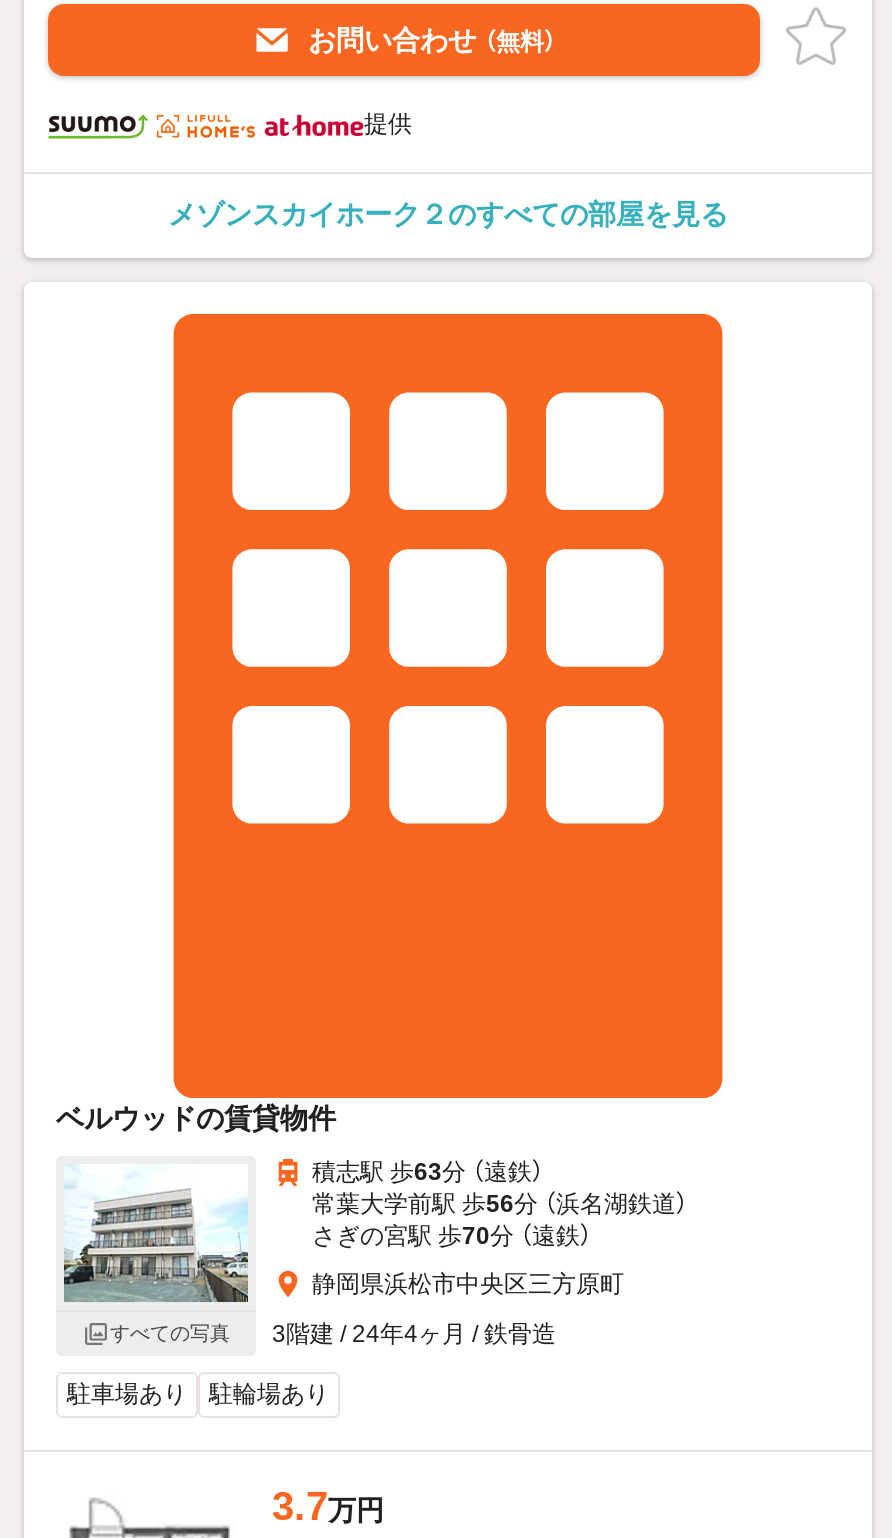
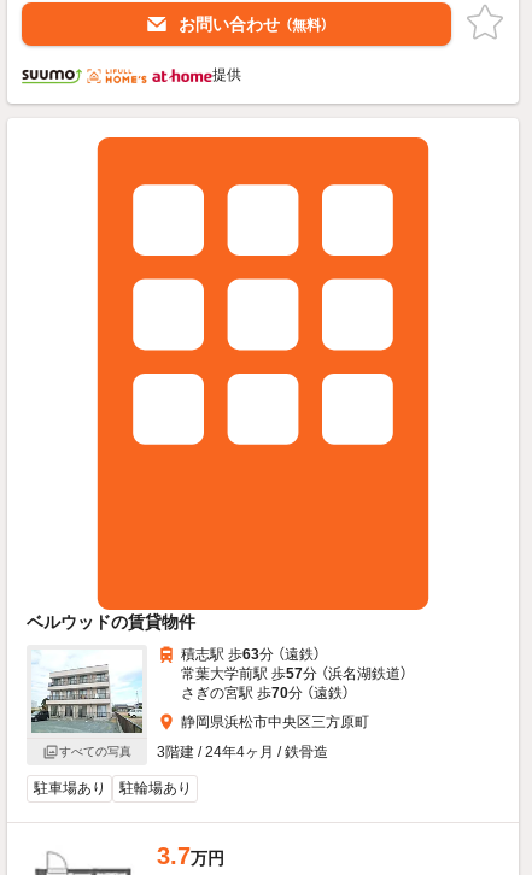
[168,199,728,231] メゾンスカイホーク２のすべての部屋を見る -> none
[312,1191,688,1219] 常葉大学前駅 歩56分 （浜名湖鉄道） -> [181,666,408,683] 常葉大学前駅 歩57分 （浜名湖鉄道）

